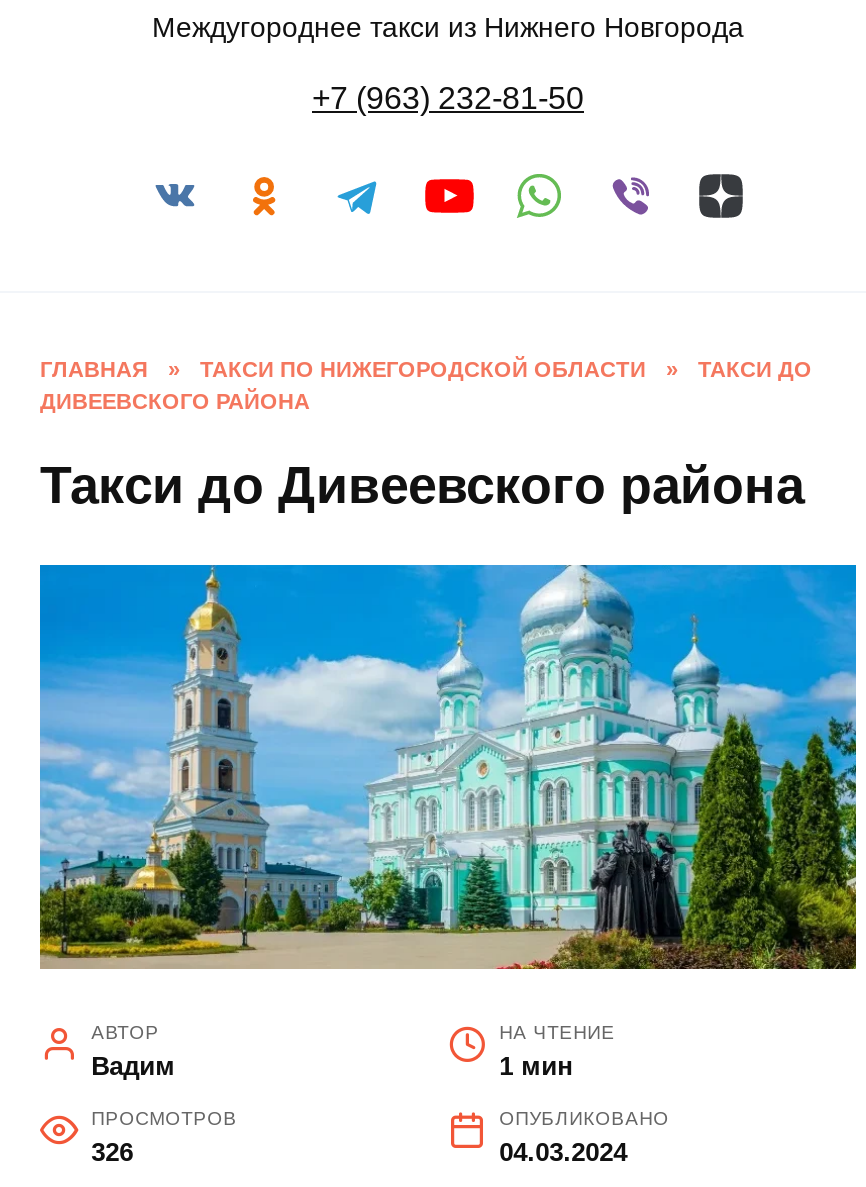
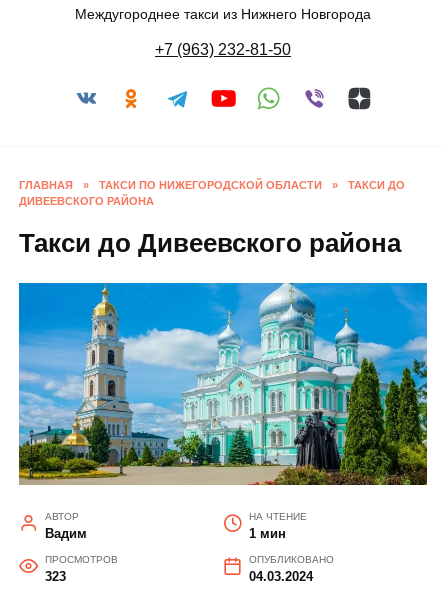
[91,1138,133,1168] 326 -> [45,569,66,584] 323

